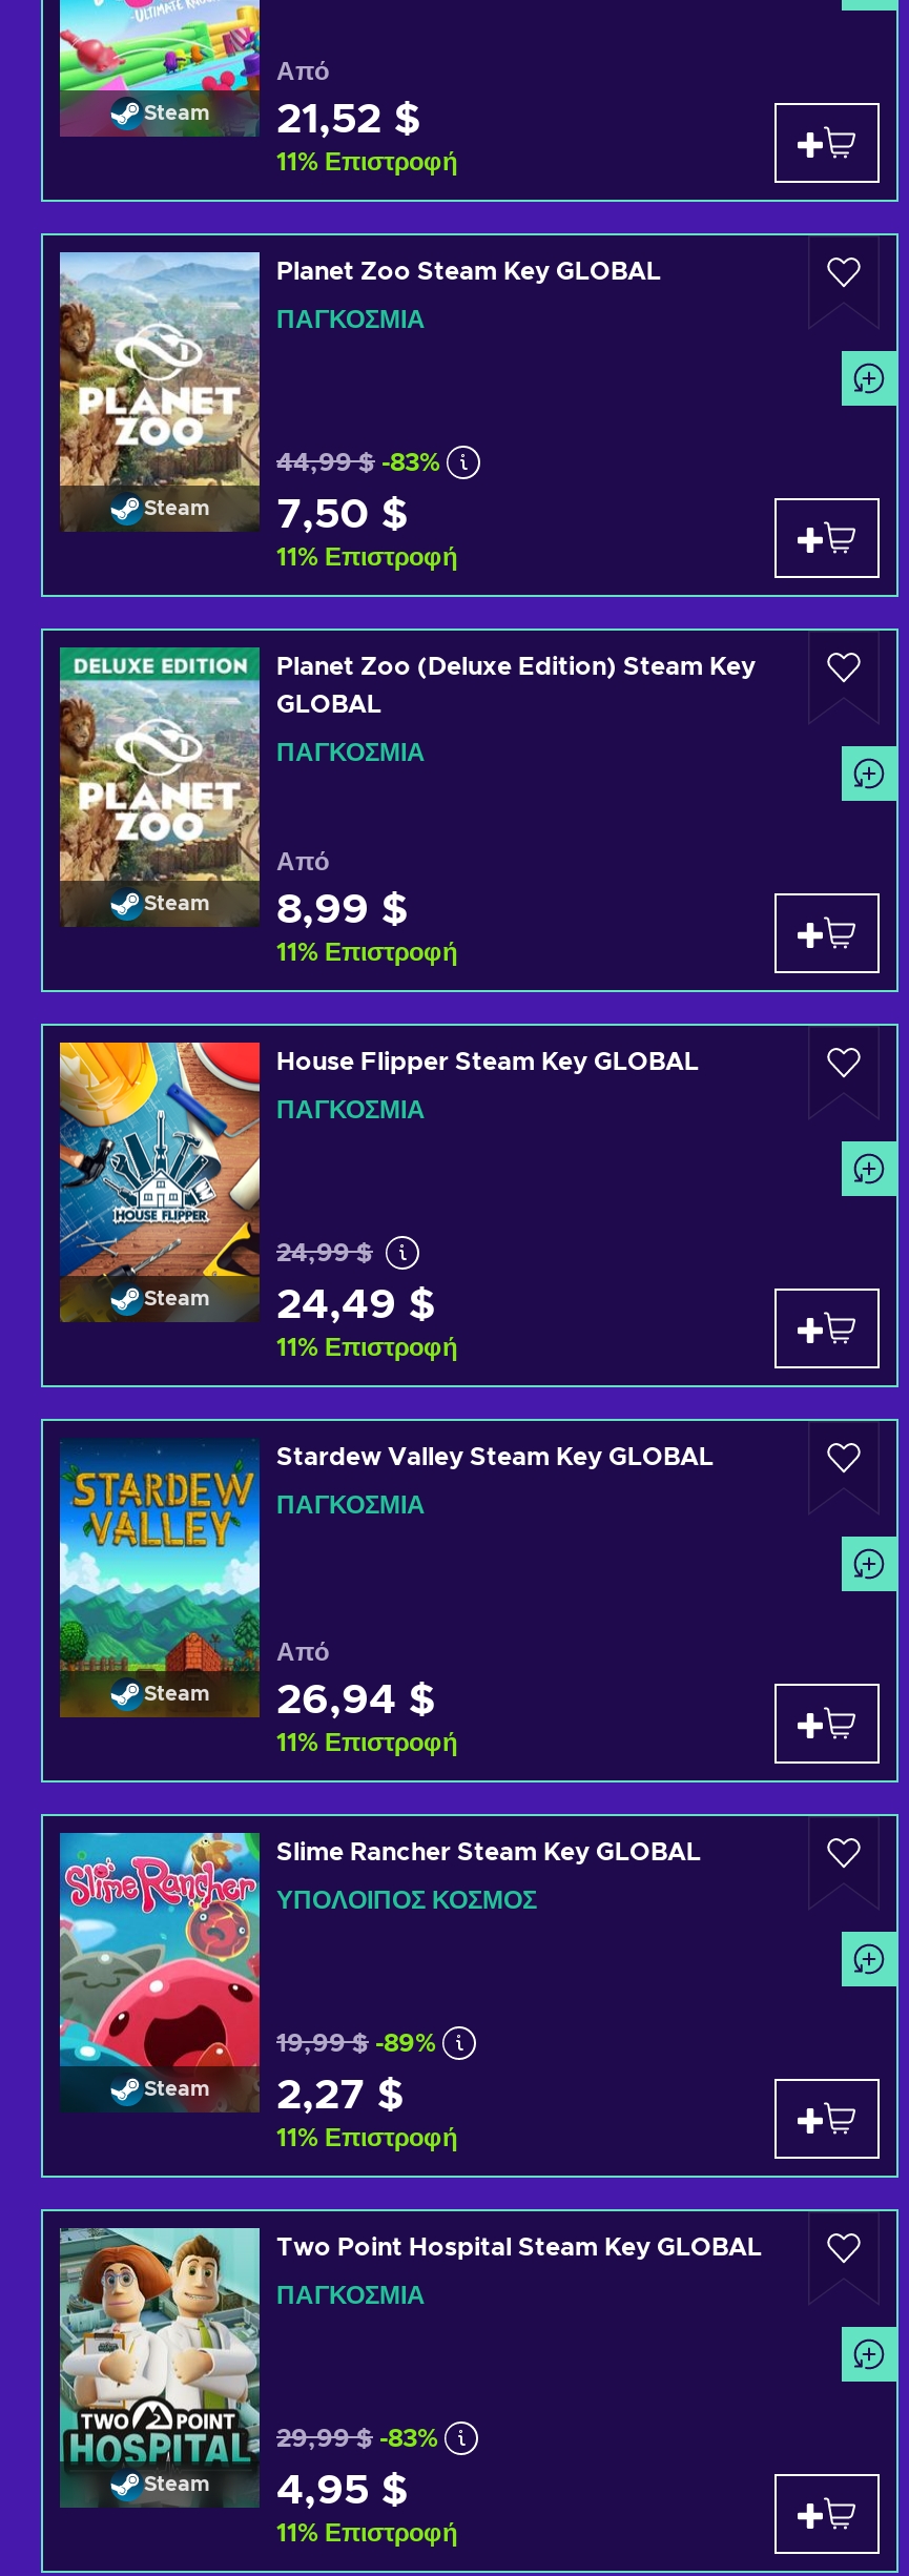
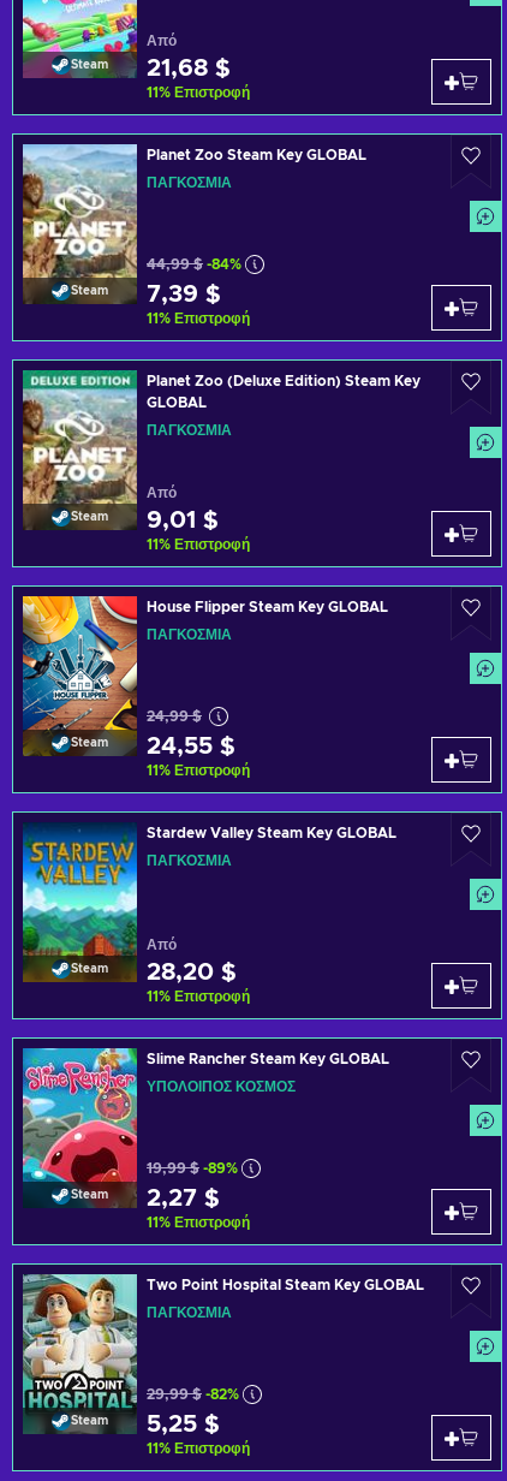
[276,99,421,141] 21,52 $ -> [147,56,231,81] 21,68 $
[276,449,440,474] 44,99 $ -83% -> [147,257,241,271] 44,99 $ -84%
[276,494,409,536] 7,50 $ -> [147,282,221,307] 7,39 $
[276,889,409,931] 8,99 $ -> [147,508,219,533] 9,01 $
[276,1284,436,1326] 24,49 $ -> [147,734,235,759] 24,55 $
[276,1679,436,1722] 26,94 $ -> [147,960,237,985] 28,20 $
[276,2425,438,2450] 29,99 $ -83% -> [147,1387,239,1401] 29,99 $ -82%
[276,2470,409,2512] 4,95 $ -> [147,1412,220,1437] 5,25 $

